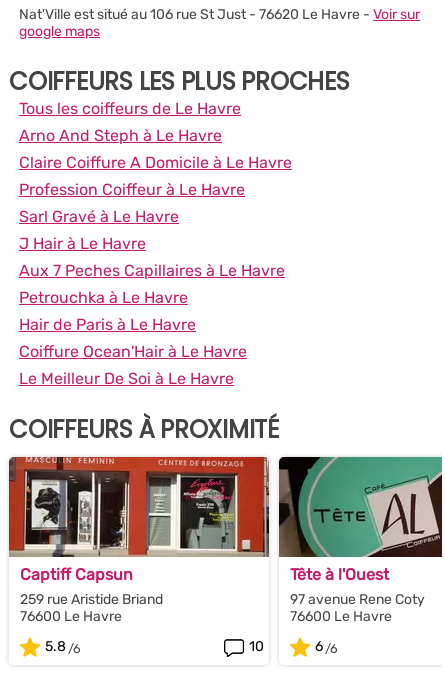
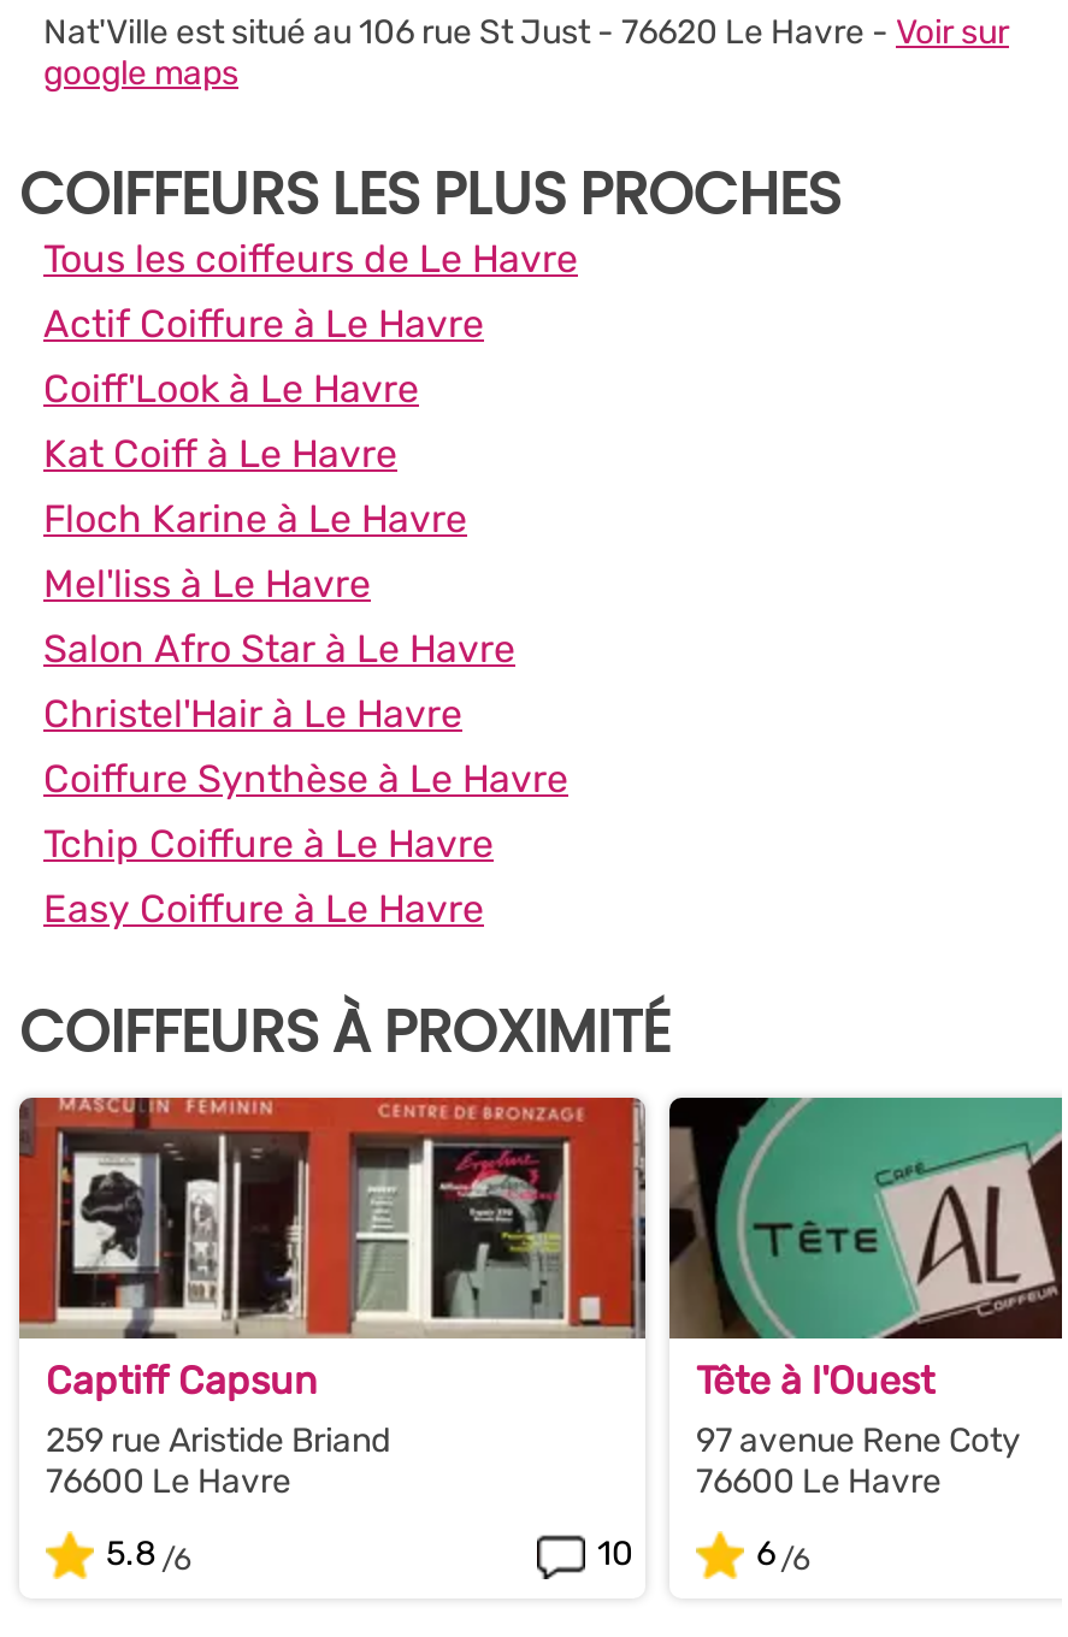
[19,126,292,388] Arno And Steph à Le Havre | Claire Coiffure A Domicile à Le Havre | Profession Coiffeur à Le Havre | Sarl Gravé à Le Havre | J Hair à Le Havre | Aux 7 Peches Capillaires à Le Havre | Petrouchka à Le Havre | Hair de Paris à Le Havre | Coiffure Ocean'Hair à Le Havre | Le Meilleur De Soi à Le Havre -> [43,300,568,931] Actif Coiffure à Le Havre | Coiff'Look à Le Havre | Kat Coiff à Le Havre | Floch Karine à Le Havre | Mel'liss à Le Havre | Salon Afro Star à Le Havre | Christel'Hair à Le Havre | Coiffure Synthèse à Le Havre | Tchip Coiffure à Le Havre | Easy Coiffure à Le Havre

